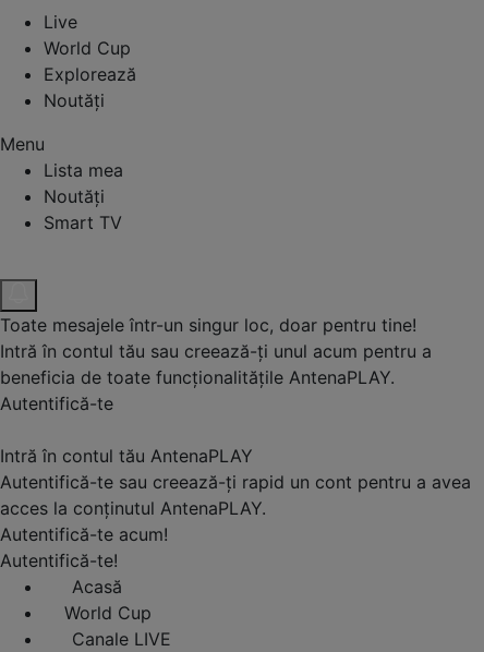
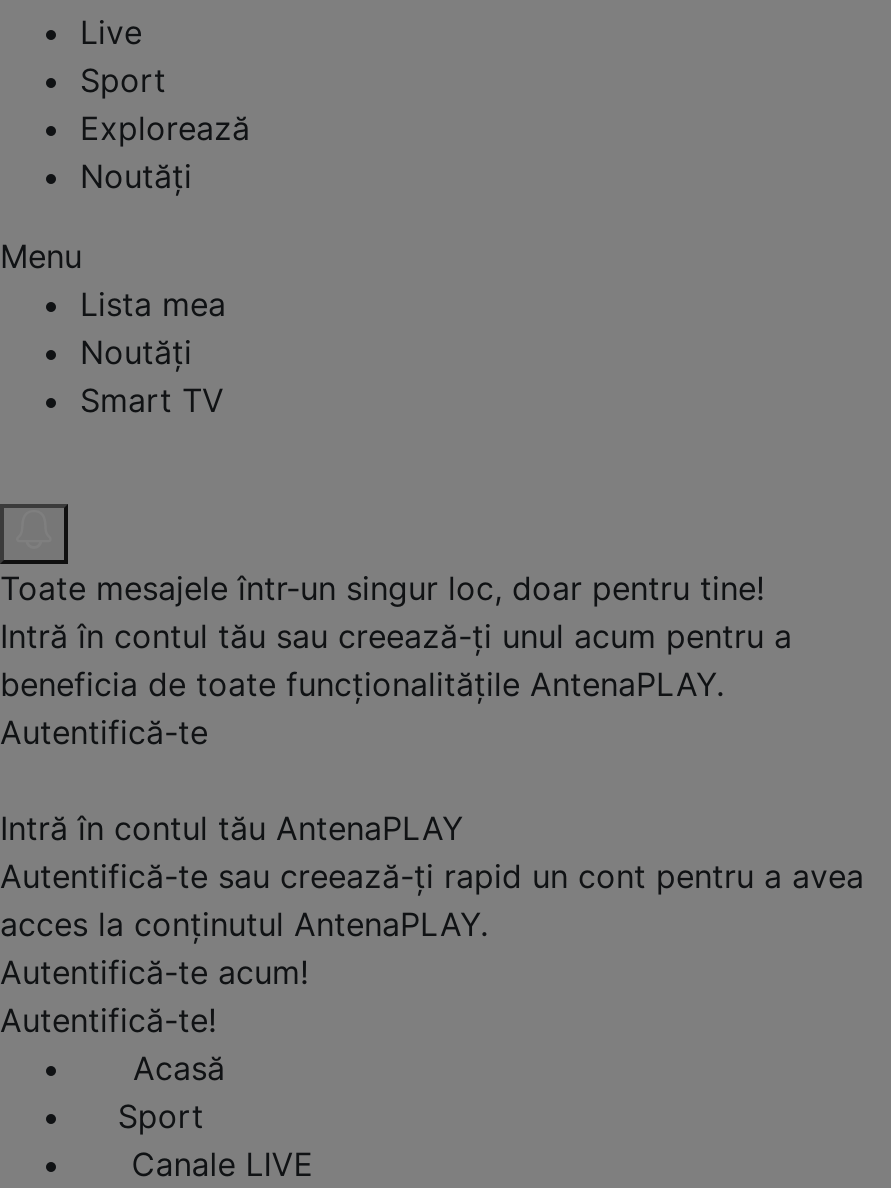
[44,37,131,58] World Cup -> [80,59,166,99] Sport
[64,601,151,623] World Cup -> [118,1095,204,1135] Sport

